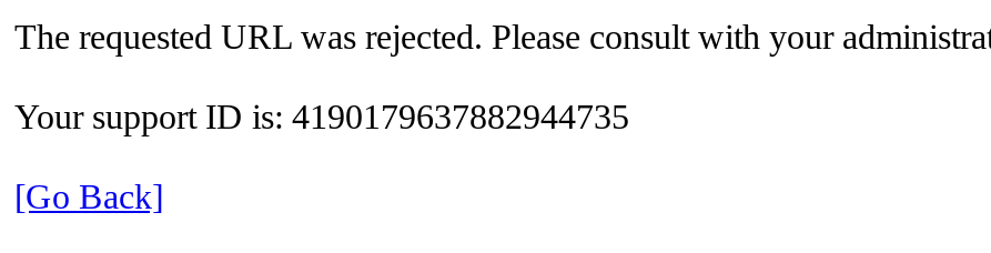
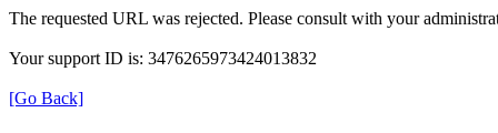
[14,98,629,135] Your support ID is: 4190179637882944735 -> [9,49,317,68] Your support ID is: 3476265973424013832

